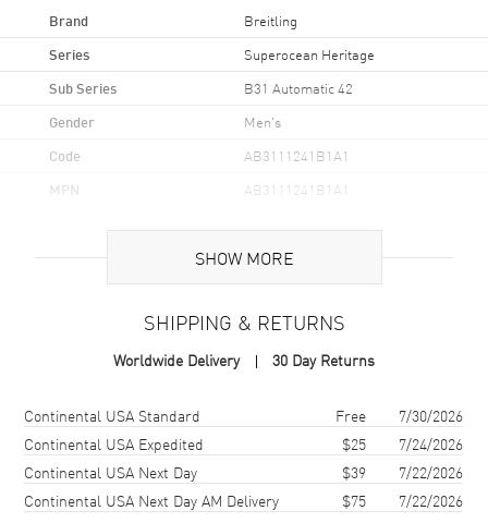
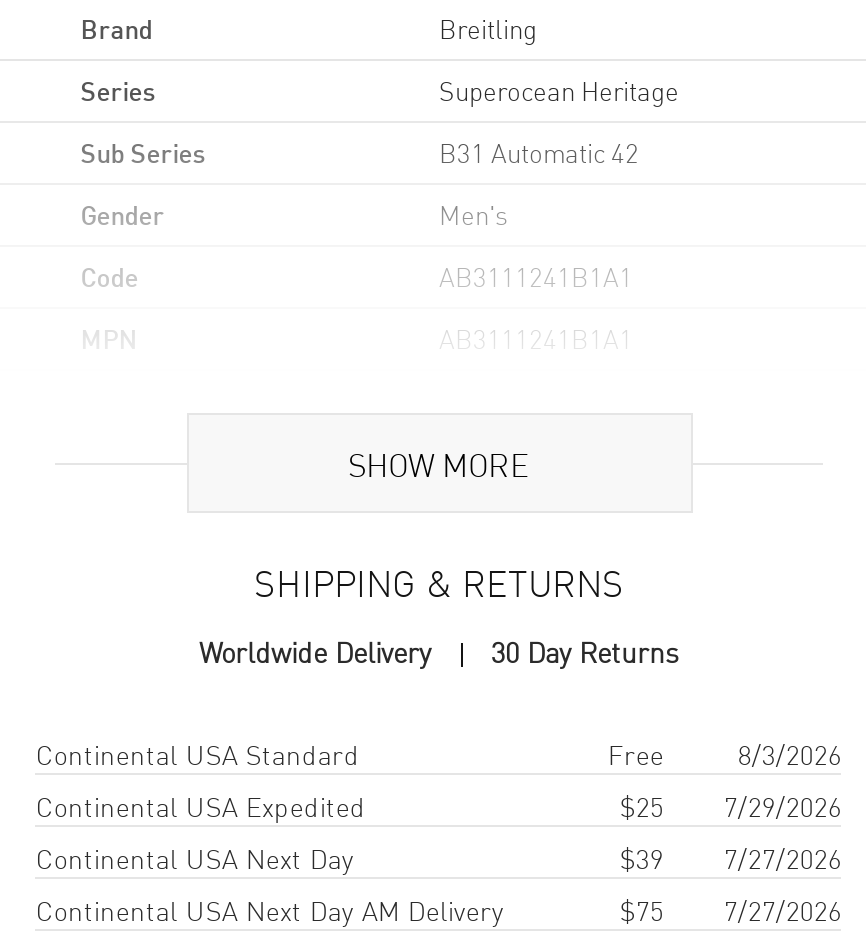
[399,403,463,427] 7/30/2026 -> [738,732,842,776] 8/3/2026
[342,432,463,456] $25 7/24/2026 -> [620,784,842,828] $25 7/29/2026
[399,460,463,484] 7/22/2026 -> [724,836,842,880] 7/27/2026
[399,488,463,512] 7/22/2026 -> [724,888,842,932] 7/27/2026

